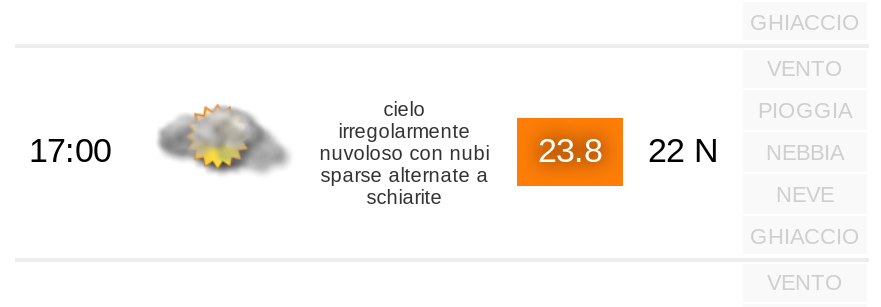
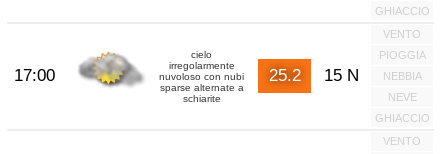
[538,131,602,169] 23.8 -> [268,65,300,84] 25.2
[648,131,718,169] 22 N -> [323,65,358,84] 15 N

